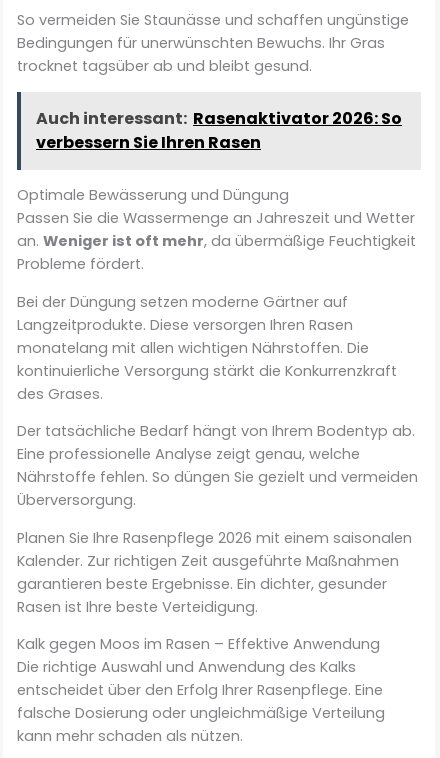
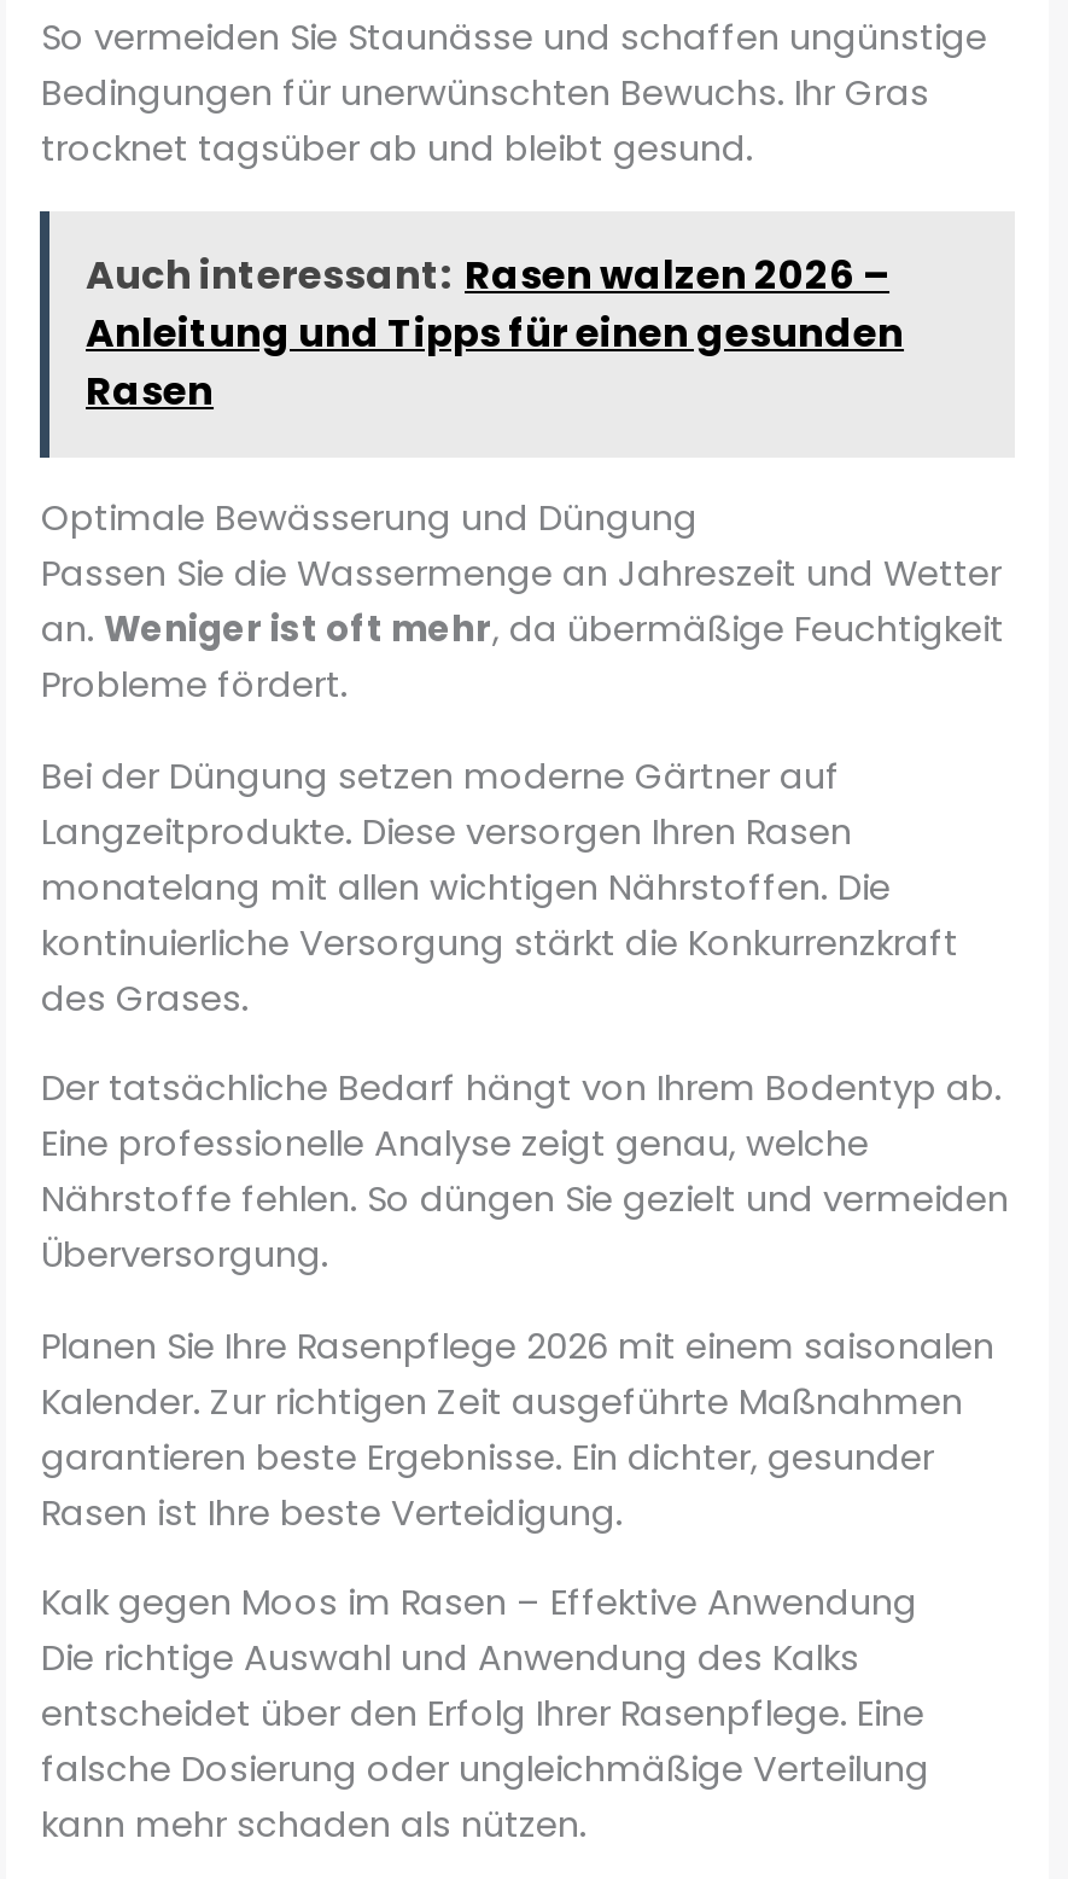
[36,107,402,154] Auch interessant: Rasenaktivator 2026: So | verbessern Sie Ihren Rasen -> [86,248,904,419] Auch interessant: Rasen walzen 2026 – | Anleitung und Tipps für einen gesunden | Rasen

